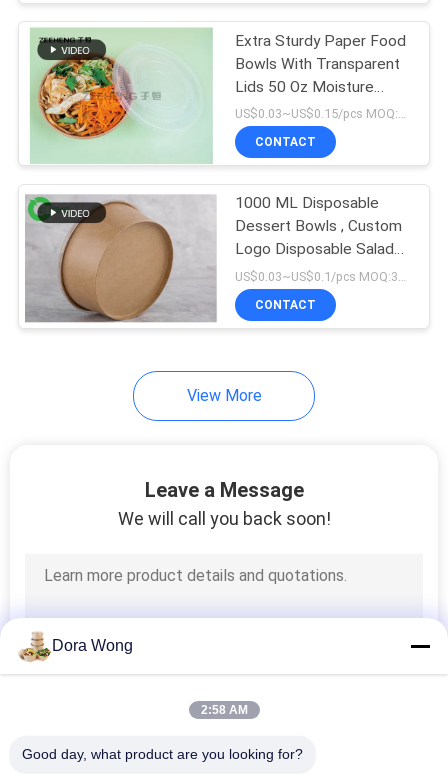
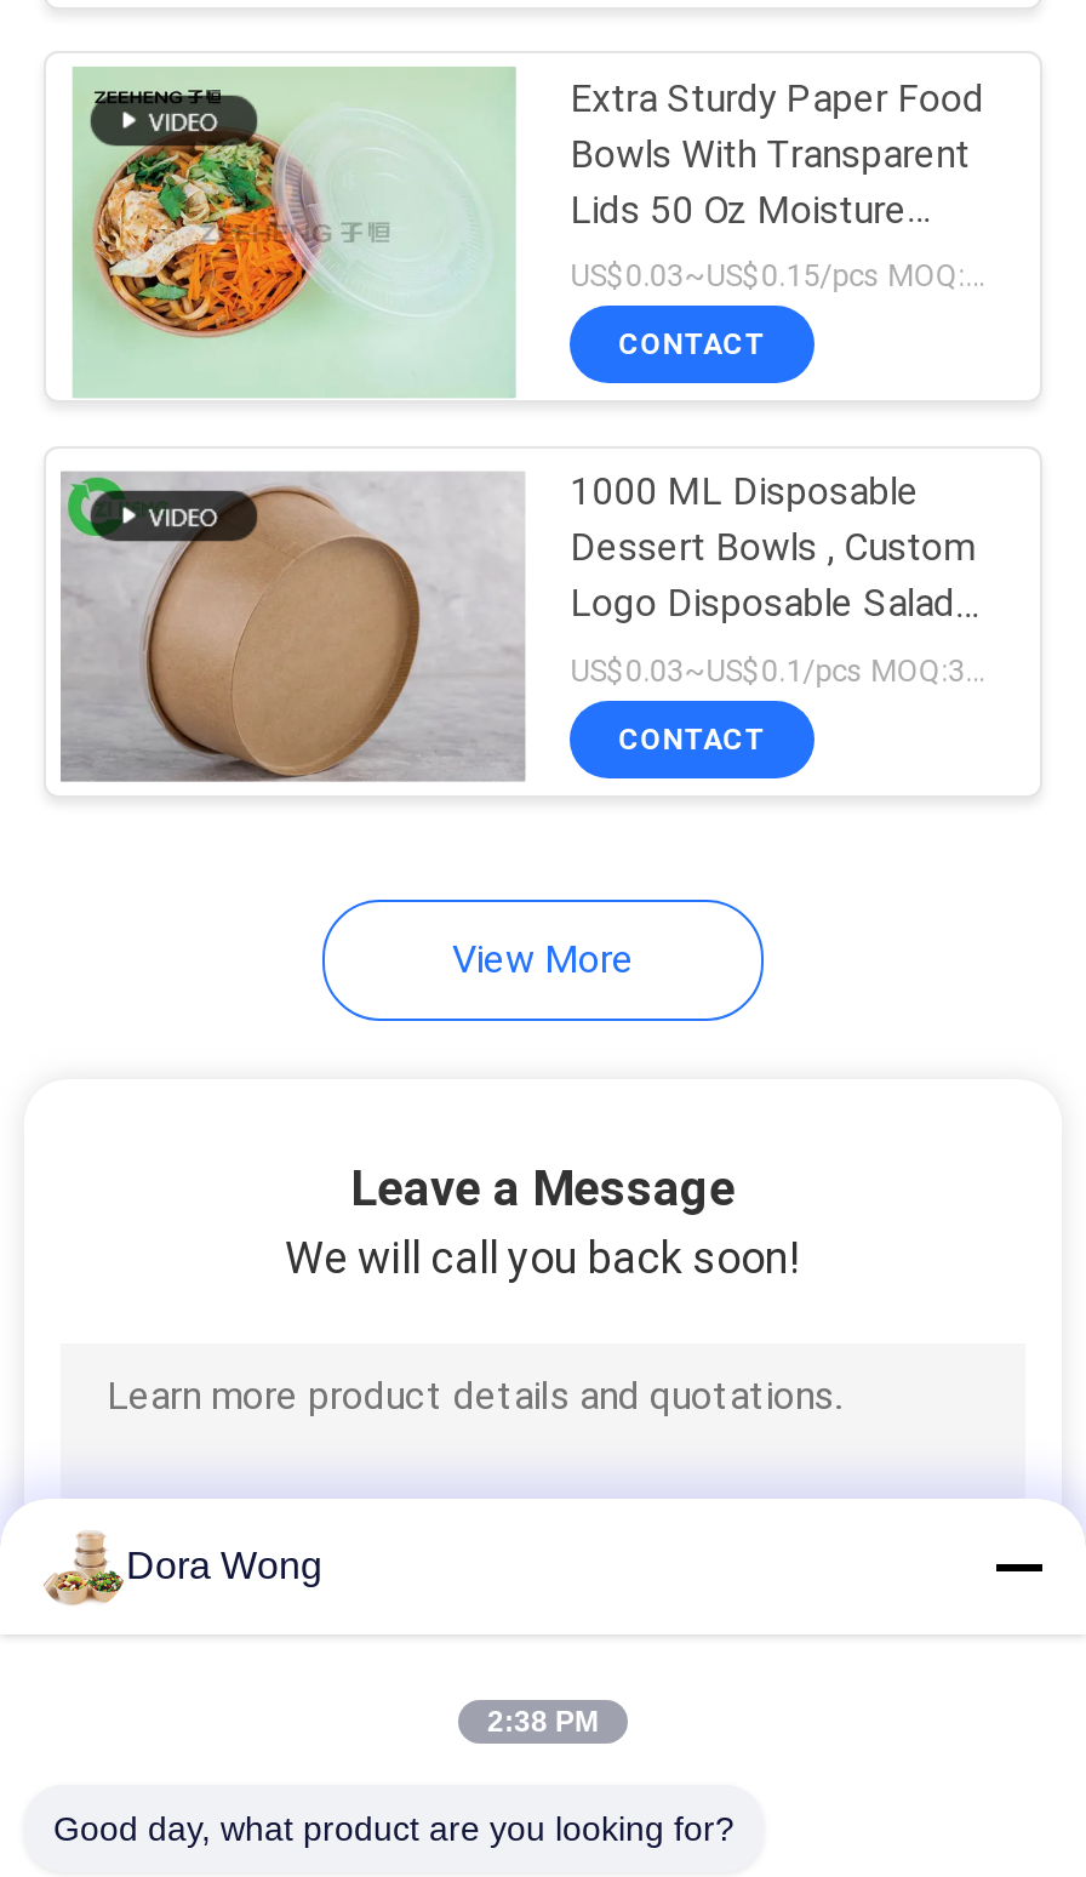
[200,703,247,717] 2:58 AM -> [487,1705,599,1739] 2:38 PM

